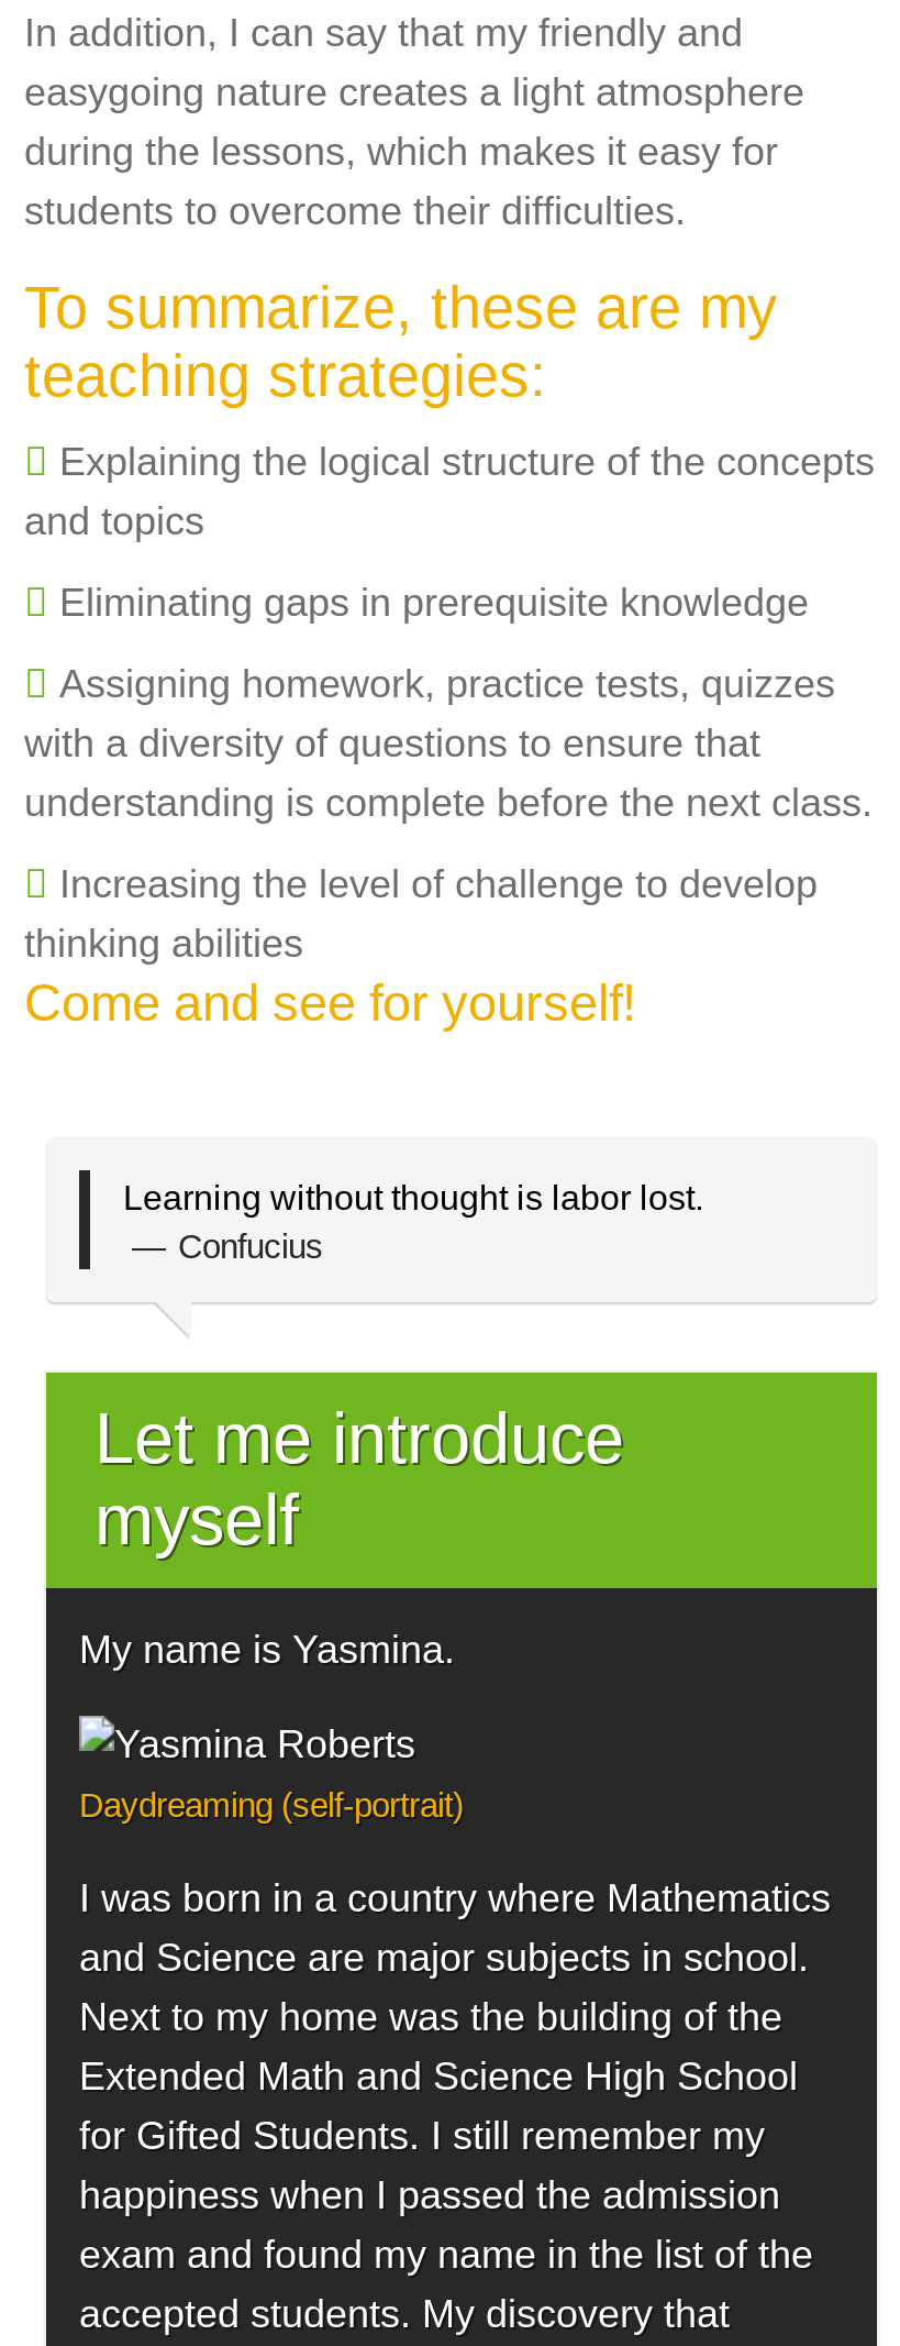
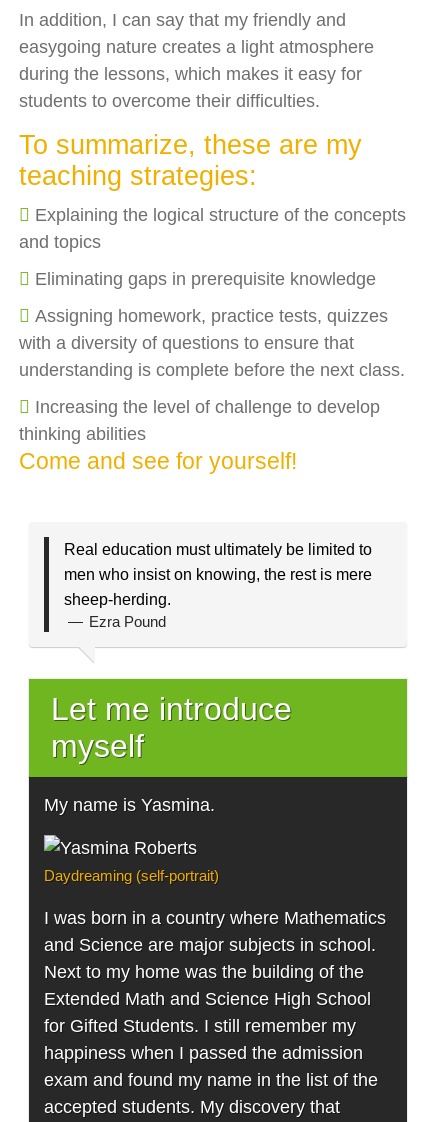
[123,1179,703,1265] Learning without thought is labor lost. | Confucius -> [64,541,372,630] Real education must ultimately be limited to | men who insist on knowing, the rest is mere | sheep-herding. | Ezra Pound

